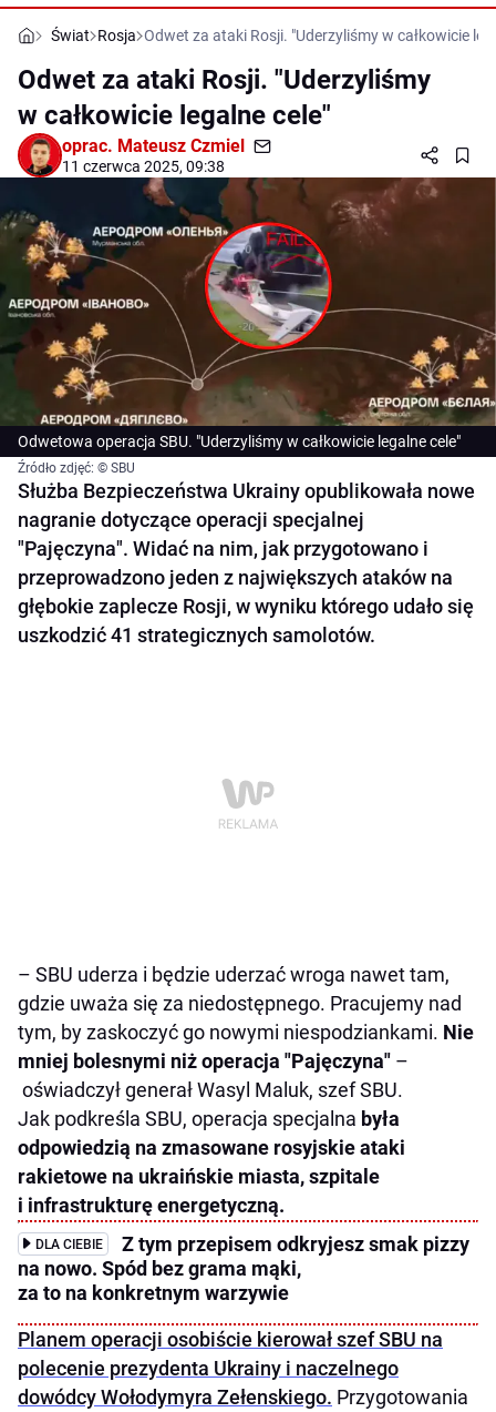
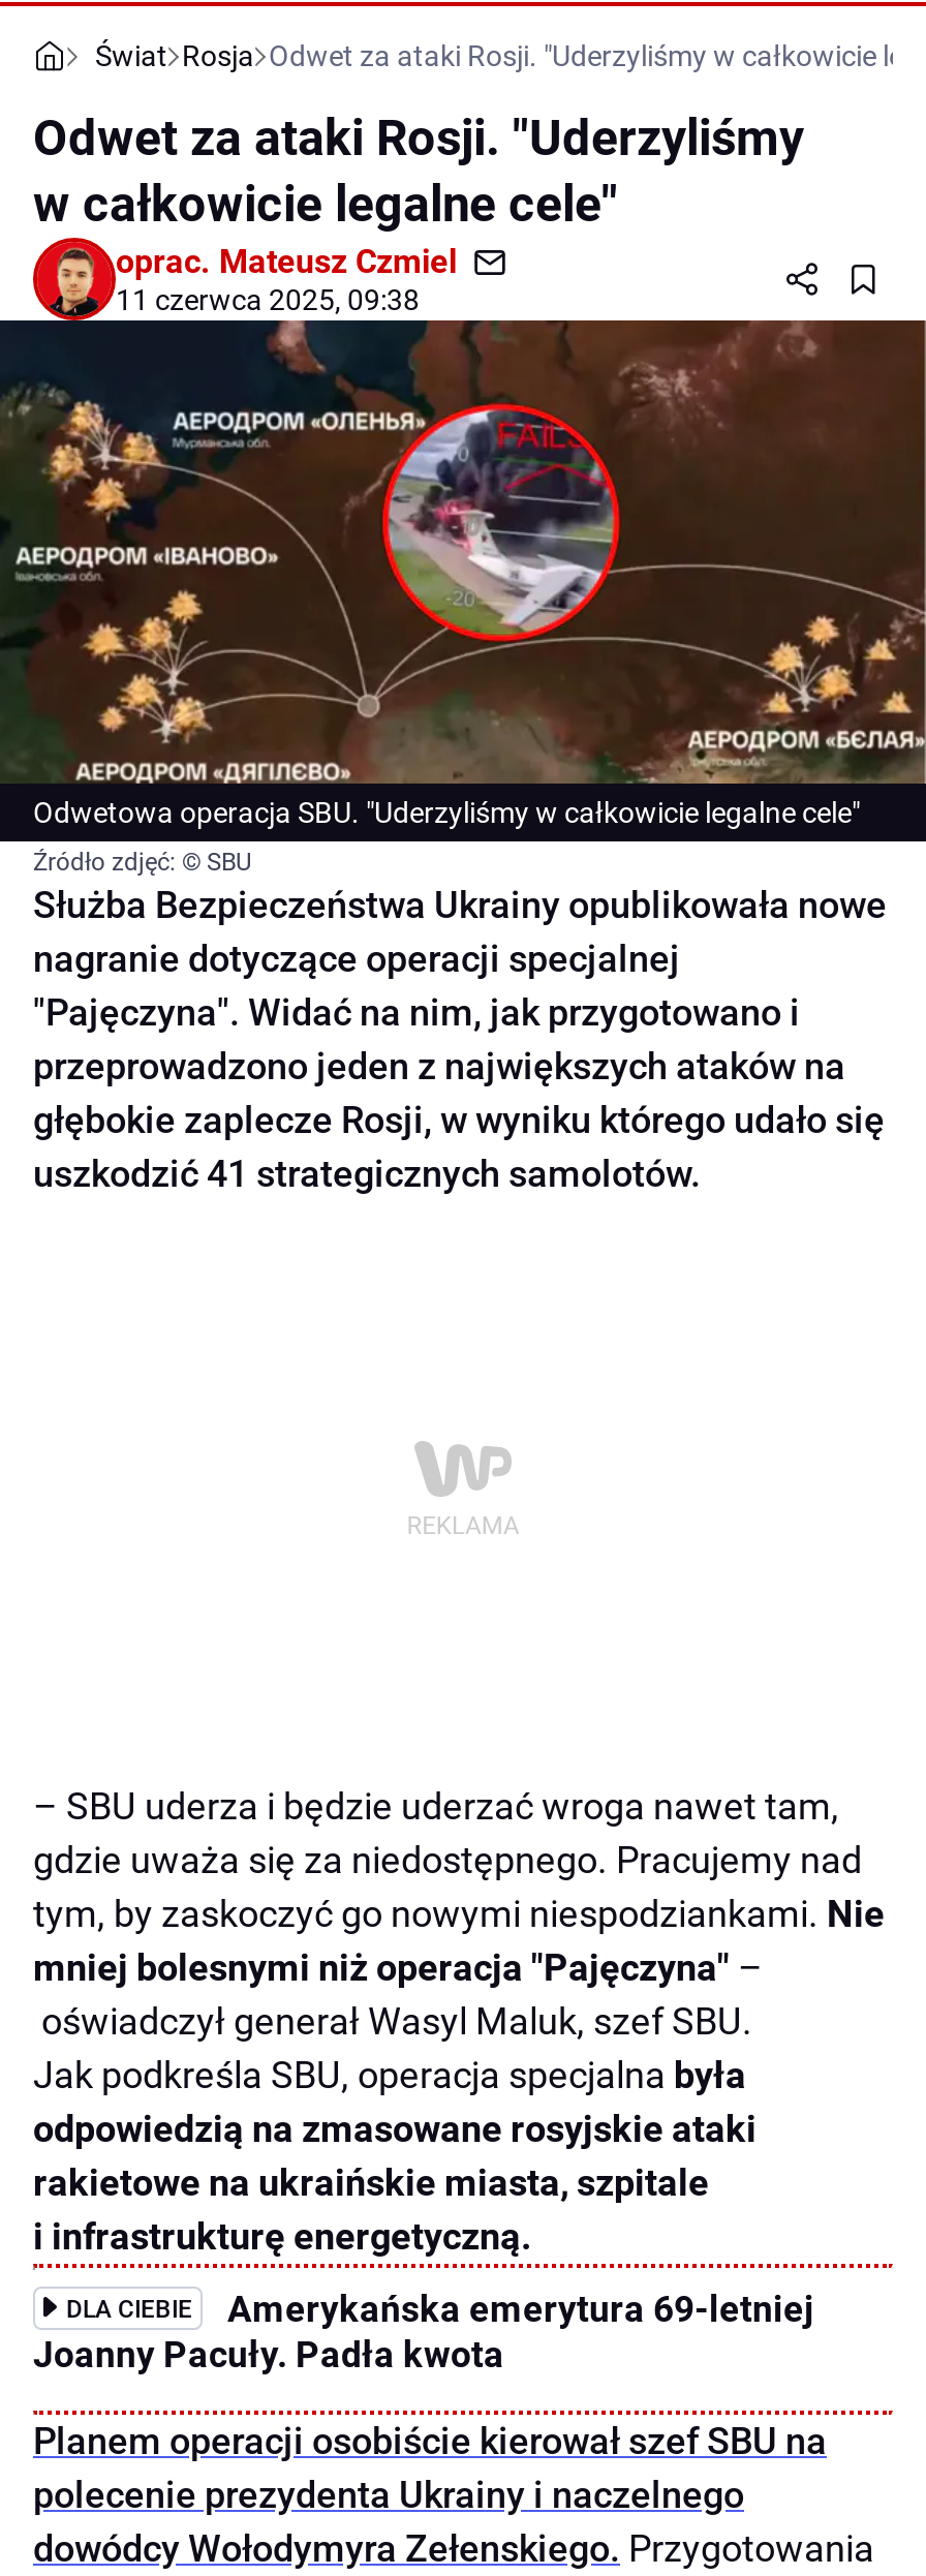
[18,1233,469,1304] Z tym przepisem odkryjesz smak pizzy | na nowo. Spód bez grama mąki, | za to na konkretnym warzywie -> [33,2288,814,2374] Amerykańska emerytura 69-letniej | Joanny Pacuły. Padła kwota

